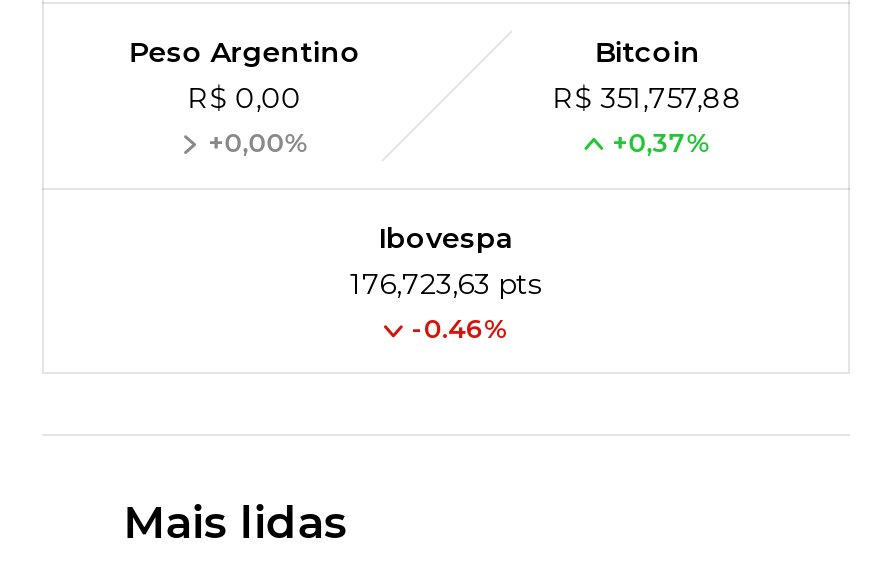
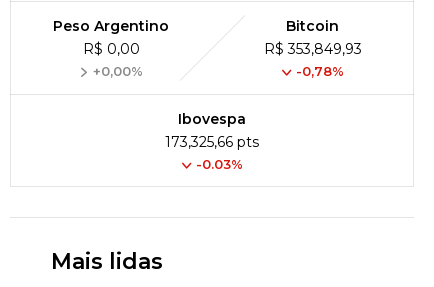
[553,80,743,116] R$ 351,757,88 -> [264,40,362,58] R$ 353,849,93
[613,126,711,158] +0,37% -> [296,63,344,79] -0,78%
[350,266,542,302] 176,723,63 pts -> [165,133,259,151] 173,325,66 pts
[412,312,508,344] -0.46% -> [195,156,242,172] -0.03%

